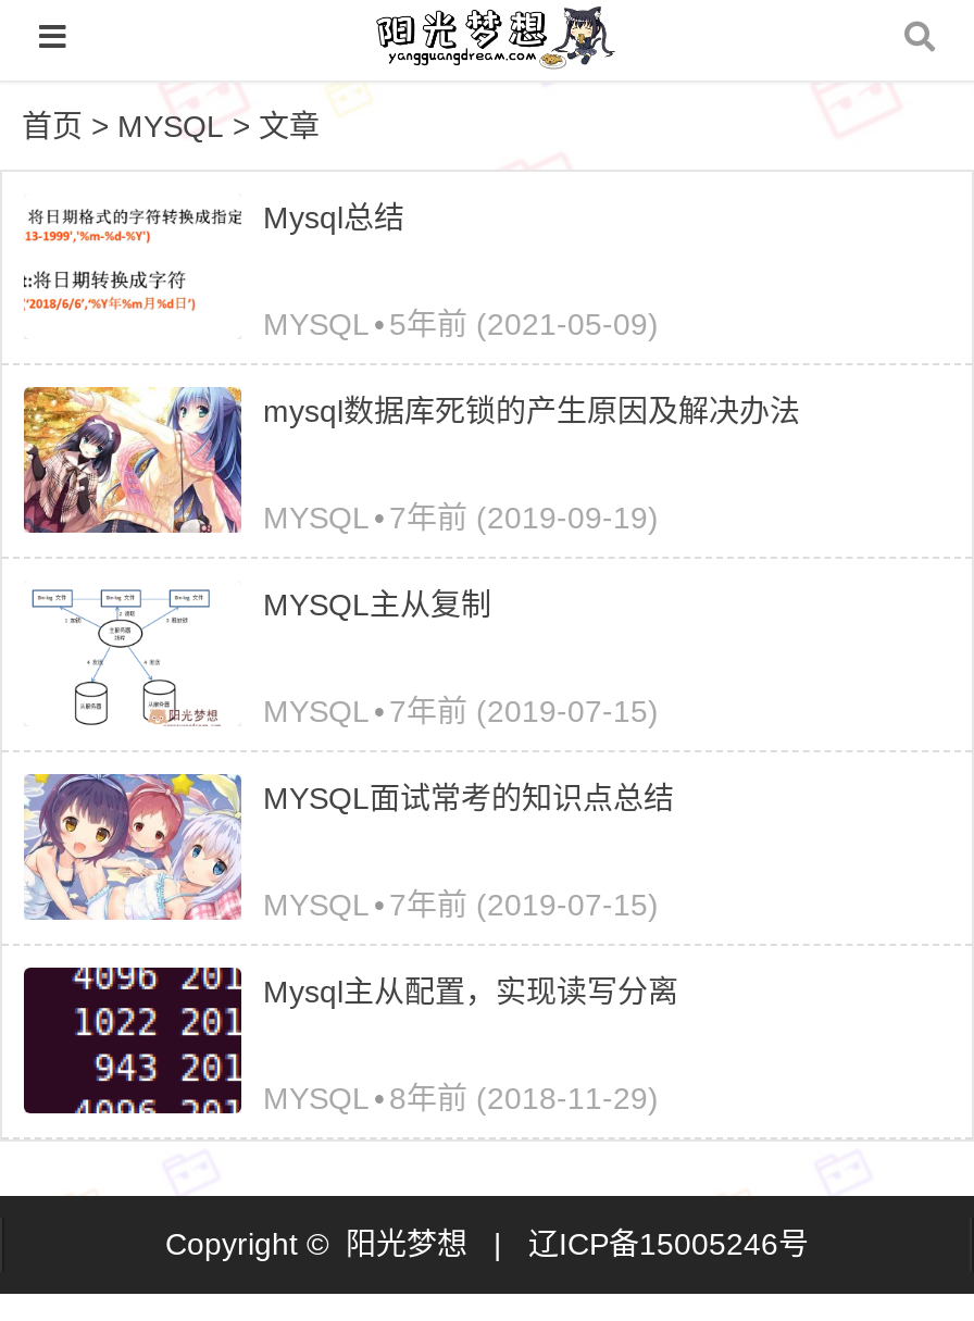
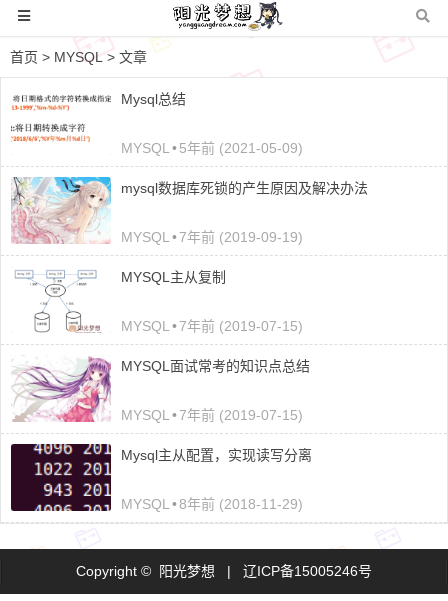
[22,385,243,535] [image] -> [11,176,112,244] [image]
[24,772,243,922] [image] -> [12,355,111,422] [image]

